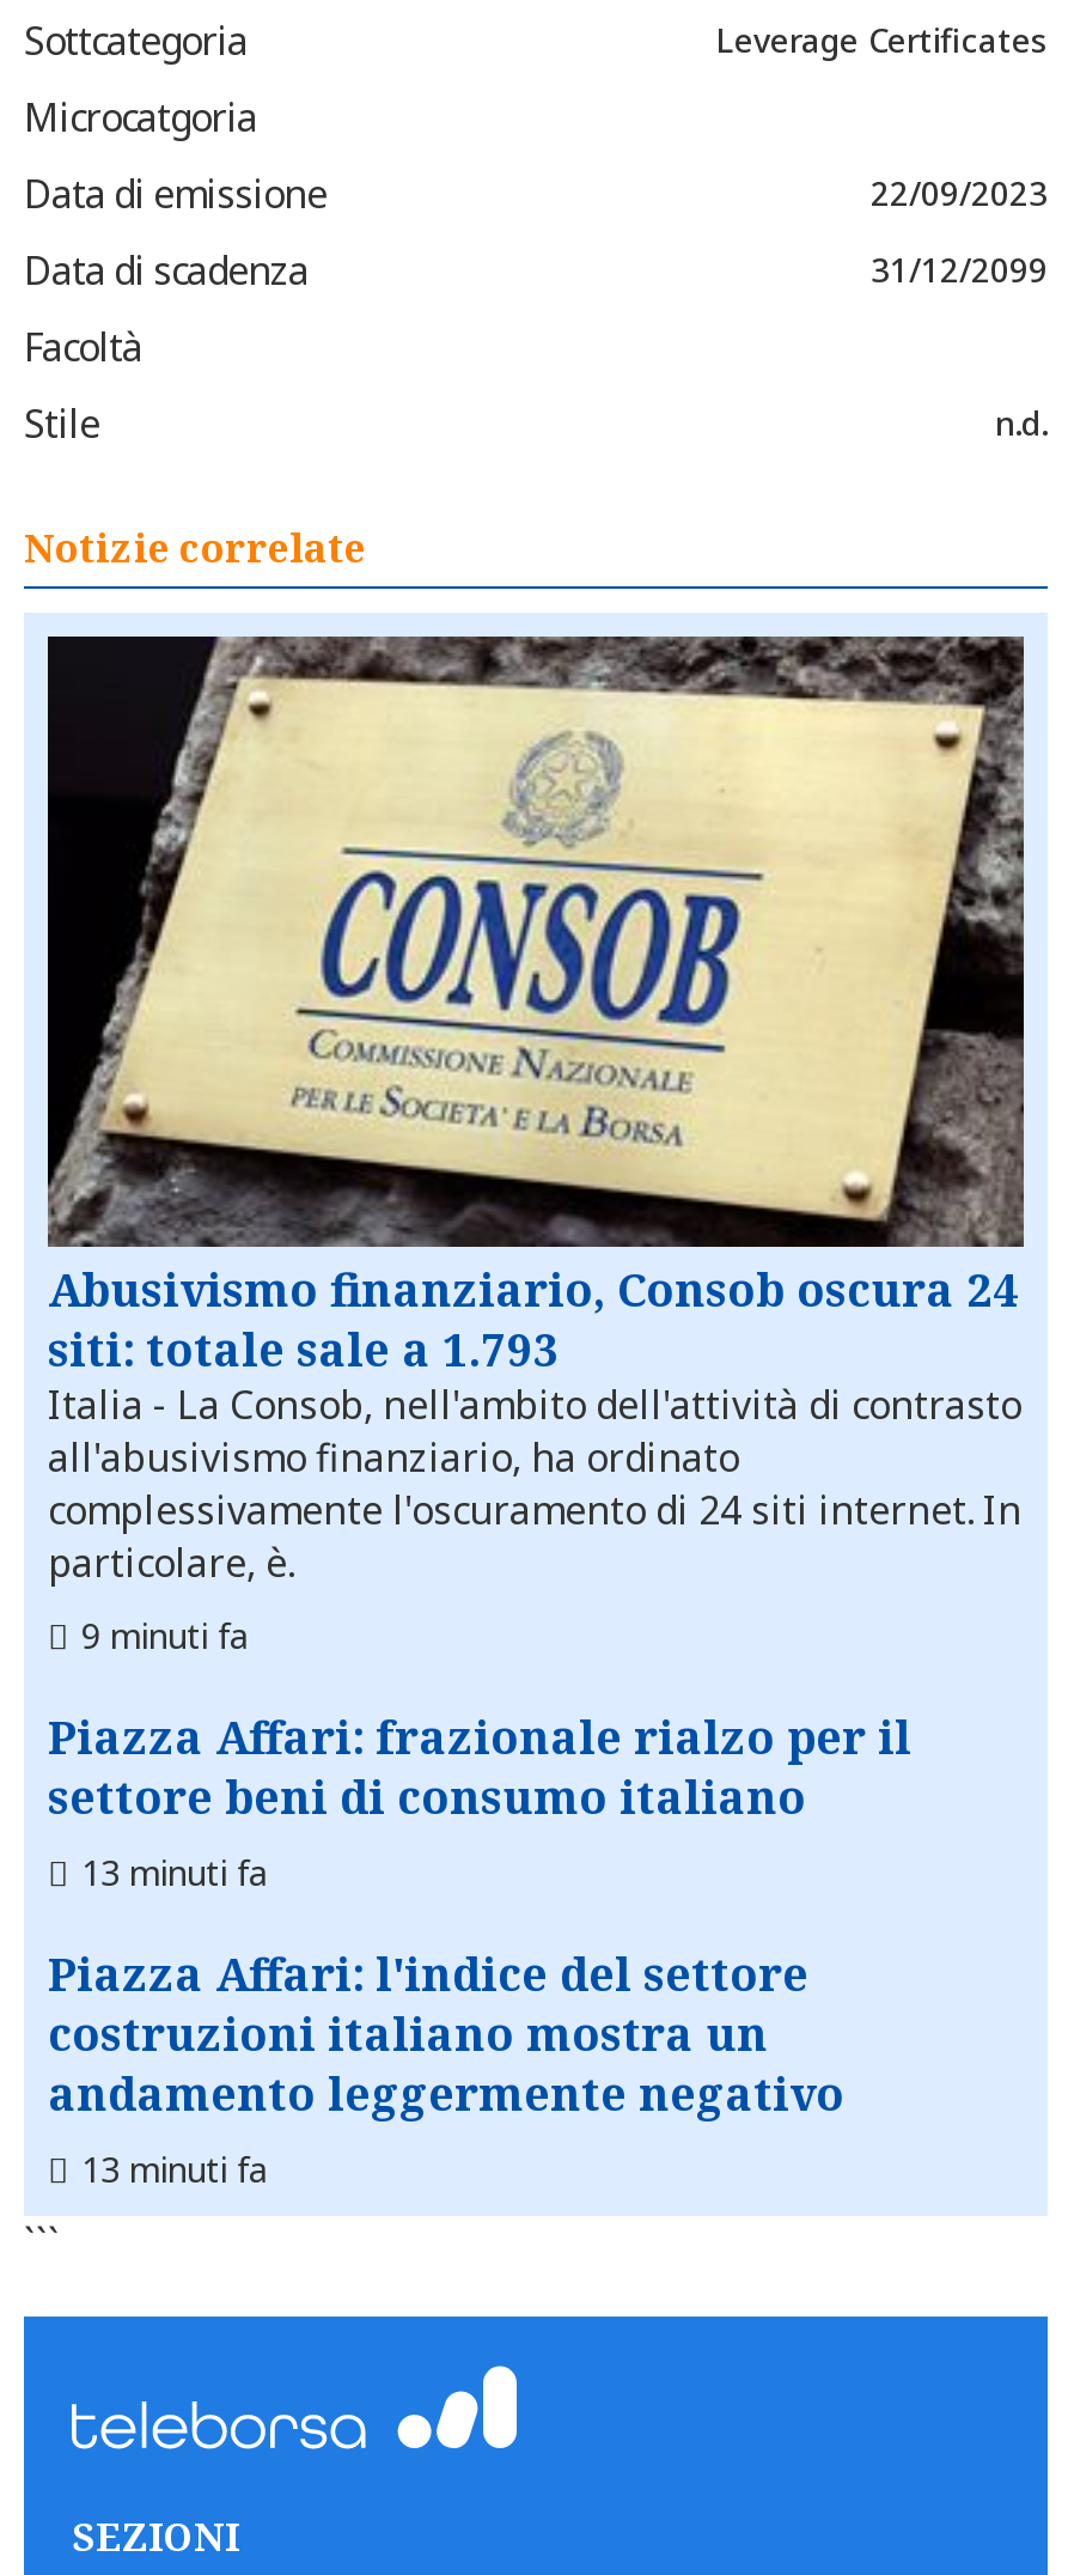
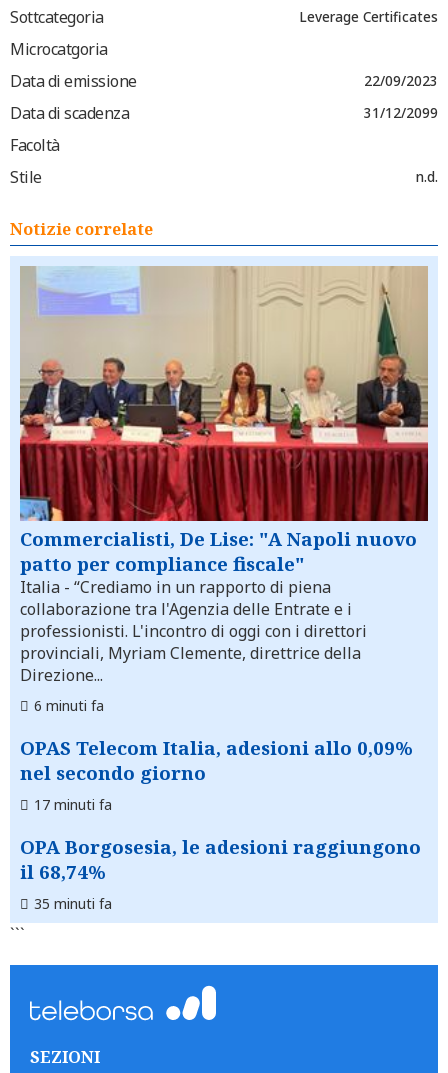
[45,634,1026,1590] [image] | Abusivismo finanziario, Consob oscura 24 | siti: totale sale a 1.793 | Italia - La Consob, nell'ambito dell'attività di contrasto | all'abusivismo finanziario, ha ordinato | complessivamente l'oscuramento di 24 siti internet. In | particolare, è. -> [19,266,429,686] [image] | Commercialisti, De Lise: "A Napoli nuovo | patto per compliance fiscale" | Italia - “Crediamo in un rapporto di piena | collaborazione tra l'Agenzia delle Entrate e i | professionisti. L'incontro di oggi con i direttori | provinciali, Myriam Clemente, direttrice della | Direzione...
[81,1613,249,1659] 9 minuti fa -> [34,696,104,715] 6 minuti fa
[48,1707,911,1896] Piazza Affari: frazionale rialzo per il | settore beni di consumo italiano | 13 minuti fa -> [20,735,413,814] OPAS Telecom Italia, adesioni allo 0,09% | nel secondo giorno | 17 minuti fa
[48,1944,844,2193] Piazza Affari: l'indice del settore | costruzioni italiano mostra un | andamento leggermente negativo | 13 minuti fa -> [20,834,421,913] OPA Borgosesia, le adesioni raggiungono | il 68,74% | 35 minuti fa

